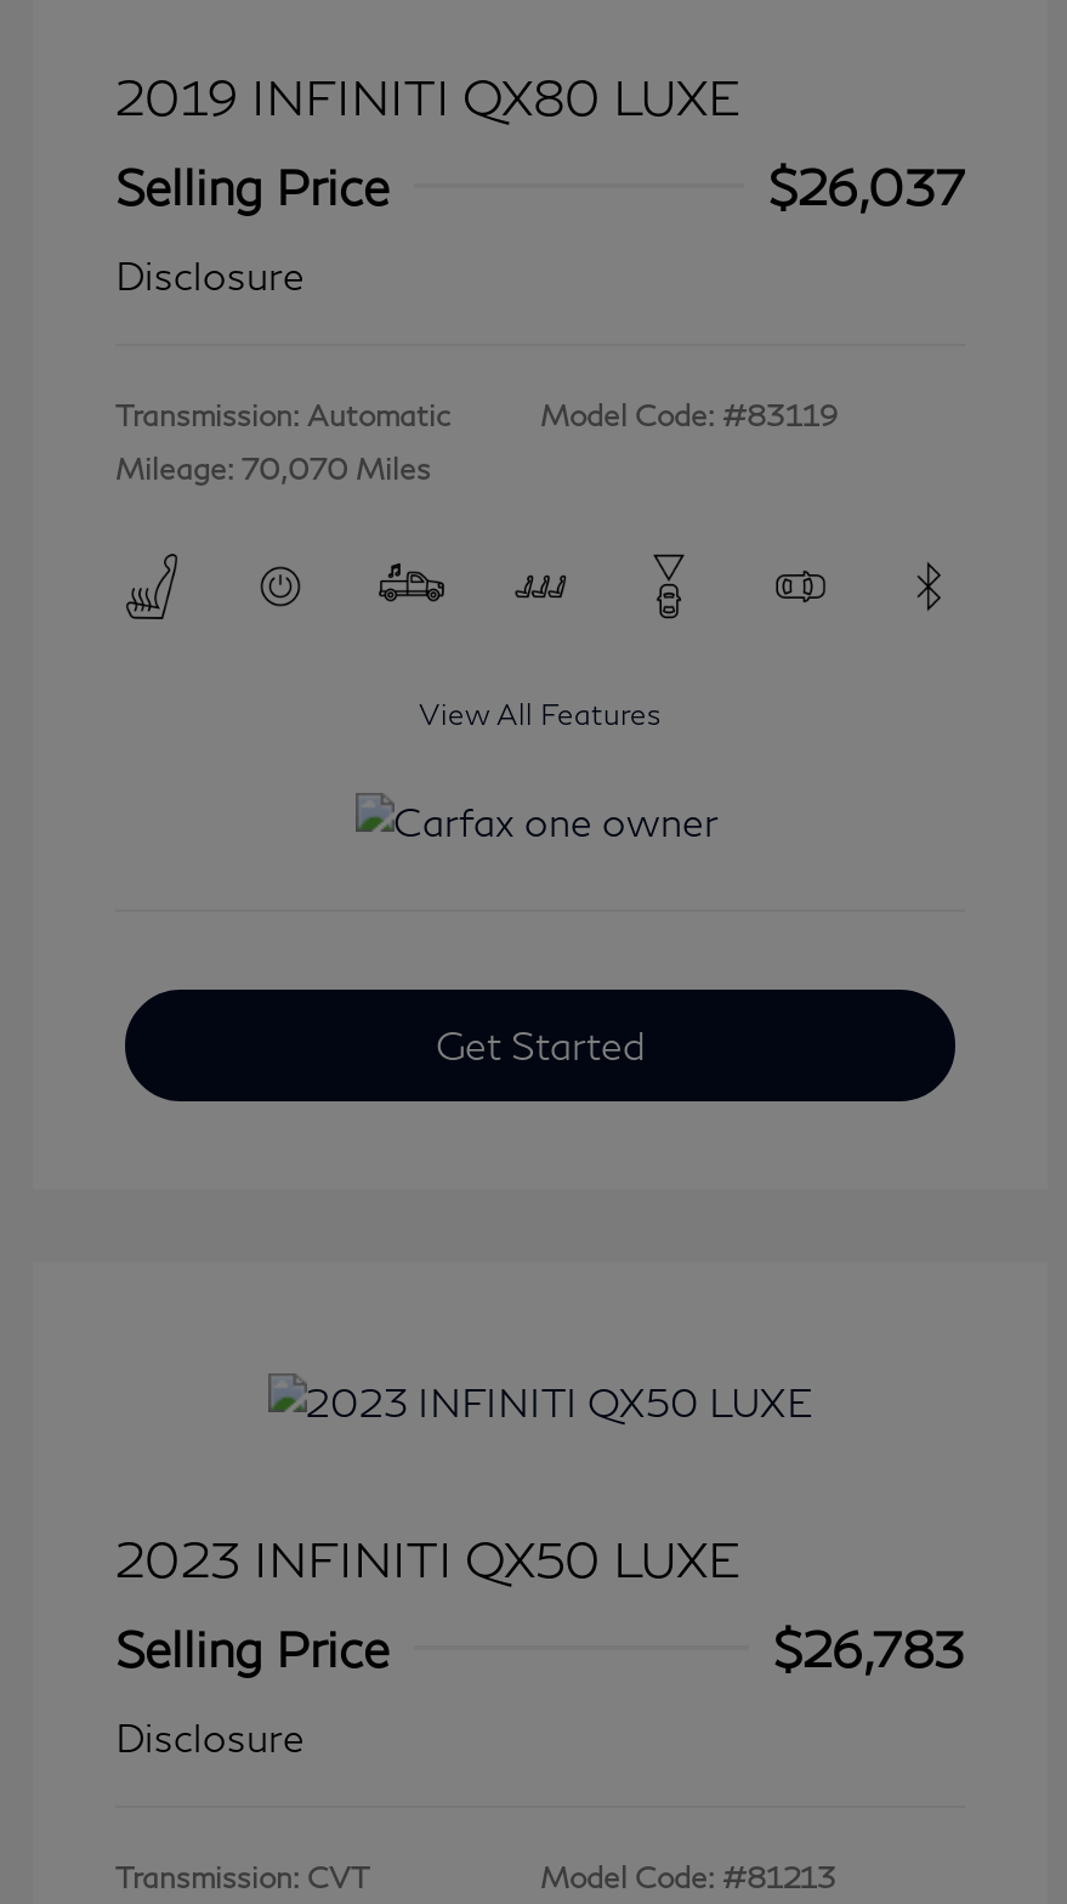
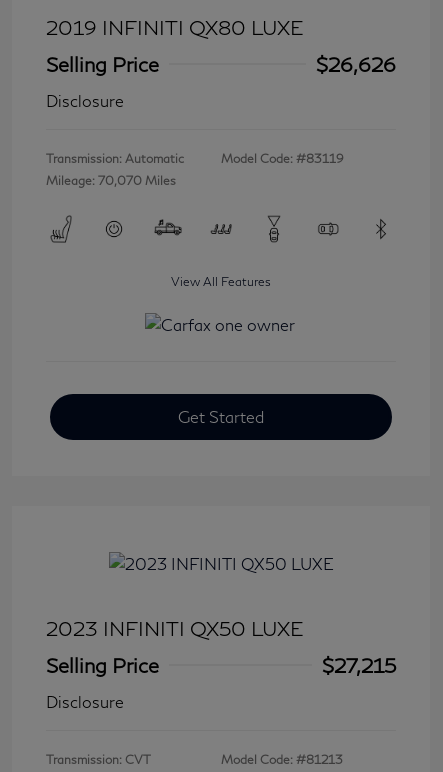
[768,157,965,216] $26,037 -> [316,52,396,76] $26,626
[773,1617,965,1675] $26,783 -> [322,653,396,677] $27,215

